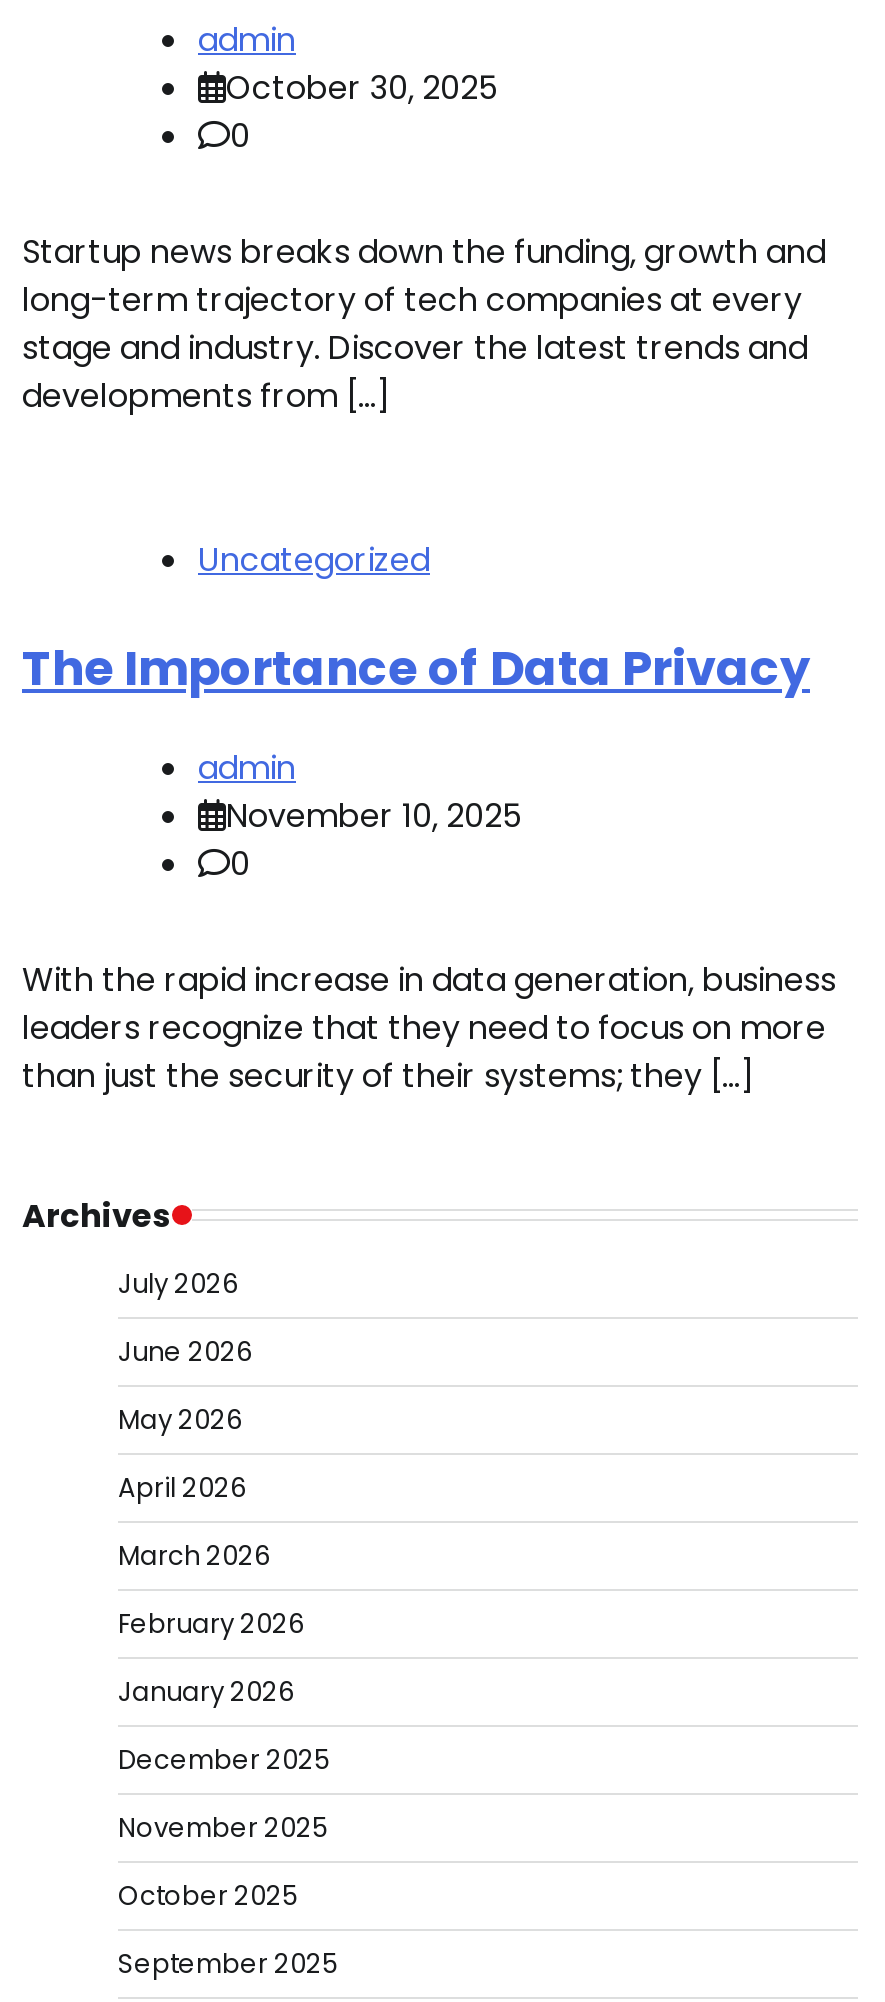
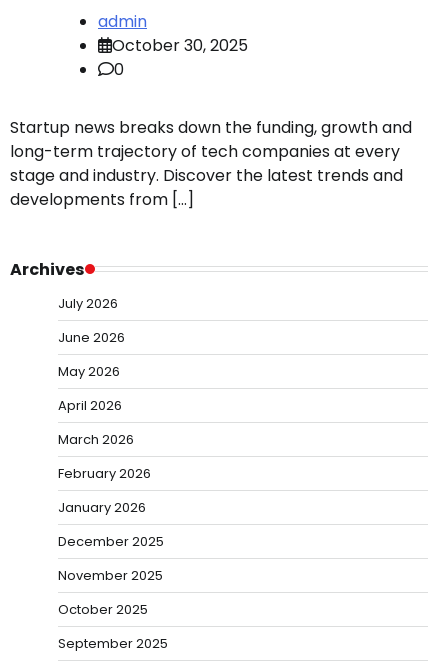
[22,536,836,1098] Uncategorized | The Importance of Data Privacy | admin | November 10, 2025 | 0 | With the rapid increase in data generation, business | leaders recognize that they need to focus on more | than just the security of their systems; they […] -> none

